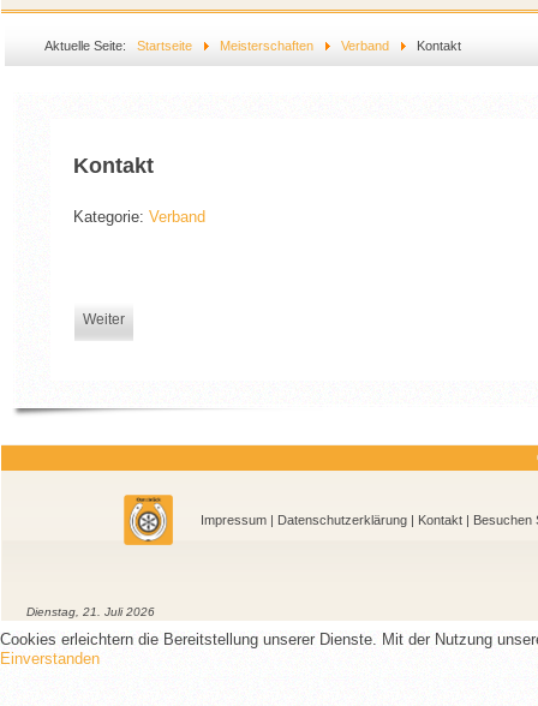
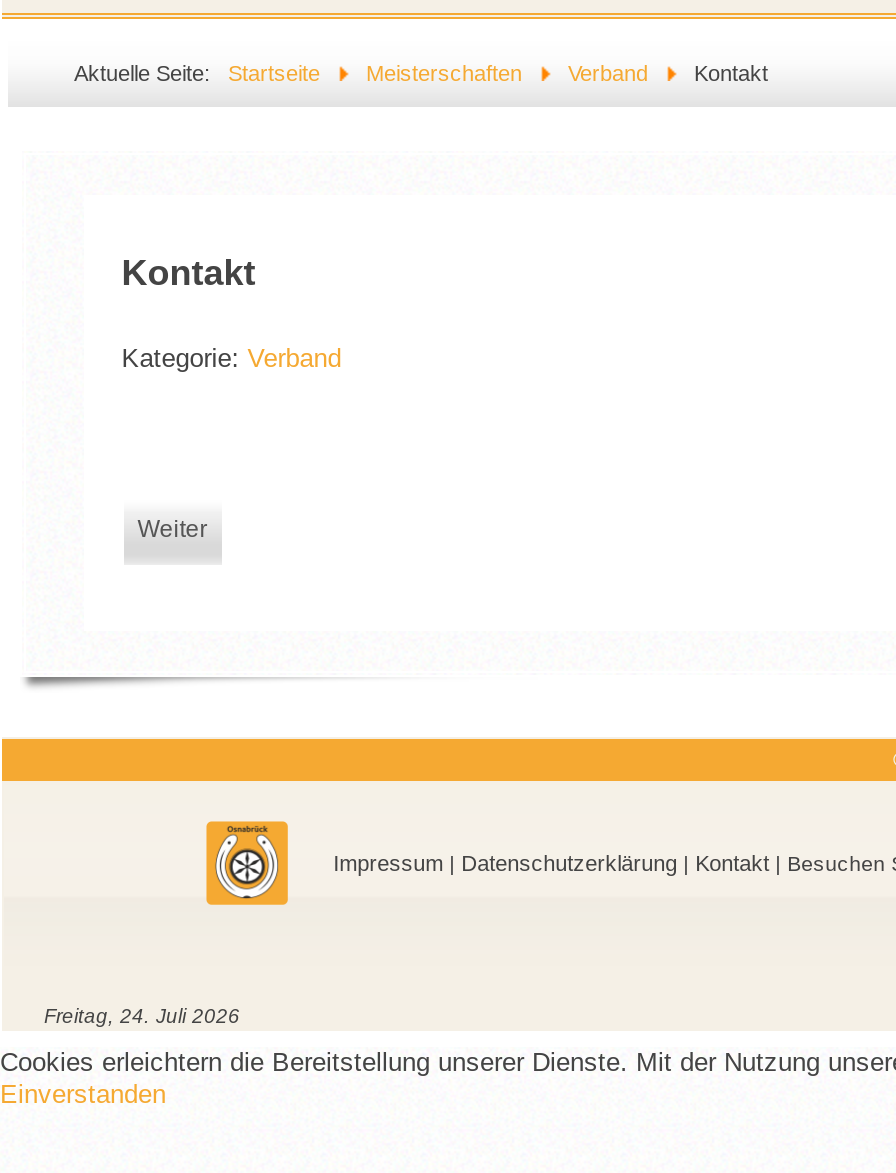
[26,605,155,618] Dienstag, 21. Juli 2026 -> [44,1005,240,1027] Freitag, 24. Juli 2026

